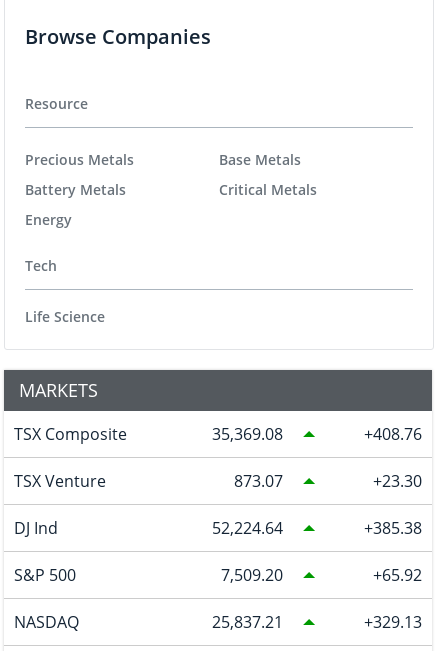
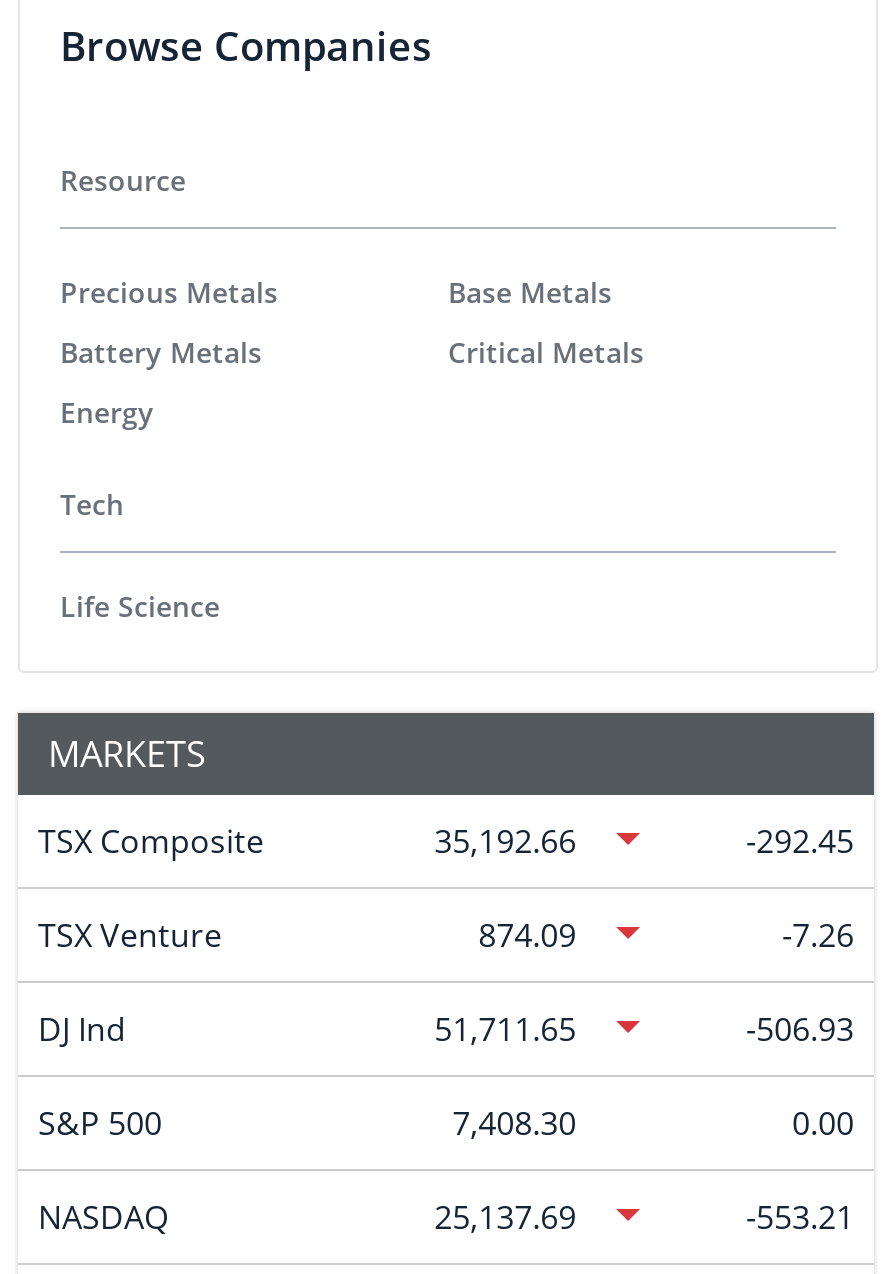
[212,423,283,445] 35,369.08 -> [434,819,576,863] 35,192.66
[373,423,422,445] 408.76 -> [746,819,854,863] -292.45
[234,470,283,492] 873.07 -> [478,913,576,957] 874.09
[382,470,422,492] 23.30 -> [782,913,854,957] -7.26
[212,517,283,539] 52,224.64 -> [434,1007,576,1051] 51,711.65
[373,517,422,539] 385.38 -> [746,1007,854,1051] -506.93
[221,564,283,586] 7,509.20 -> [452,1101,576,1145] 7,408.30
[382,564,422,586] 65.92 -> [792,1101,854,1145] 0.00
[212,611,283,633] 25,837.21 -> [434,1195,576,1239] 25,137.69
[373,611,422,633] 329.13 -> [746,1195,854,1239] -553.21

